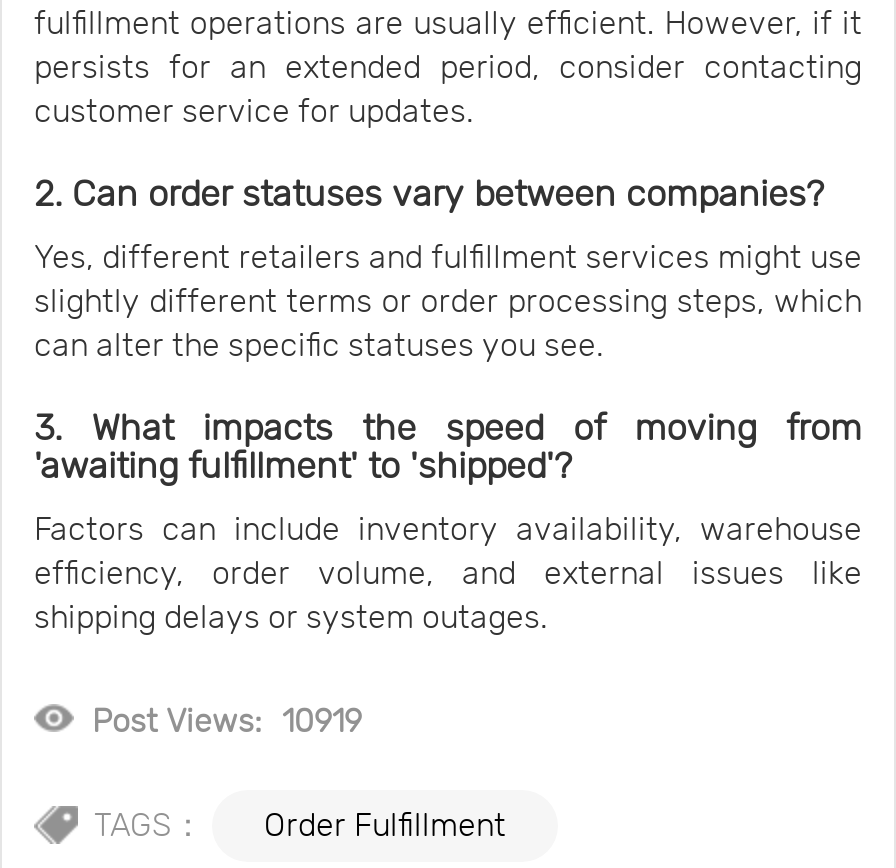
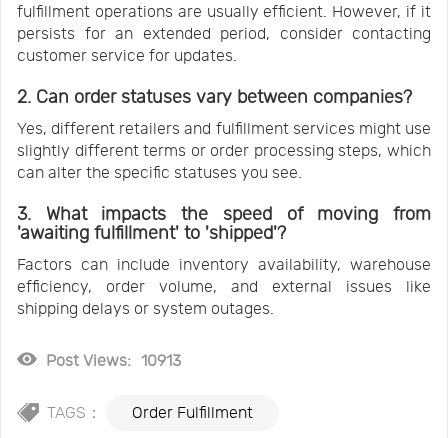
[84,706,362,738] Post Views: 10919 -> [42,353,181,369] Post Views: 10913

